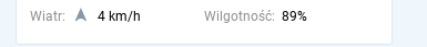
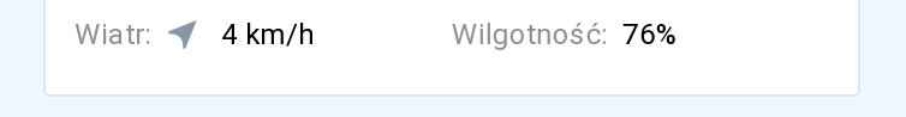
[204,9,307,24] Wilgotność: 89% -> [452,18,677,51] Wilgotność: 76%

